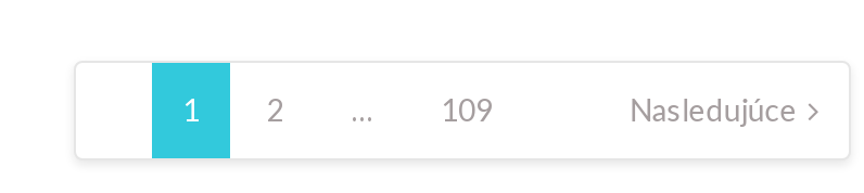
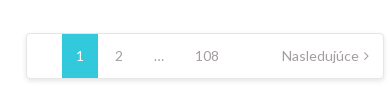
[441,91,493,128] 109 -> [195,47,219,64] 108

